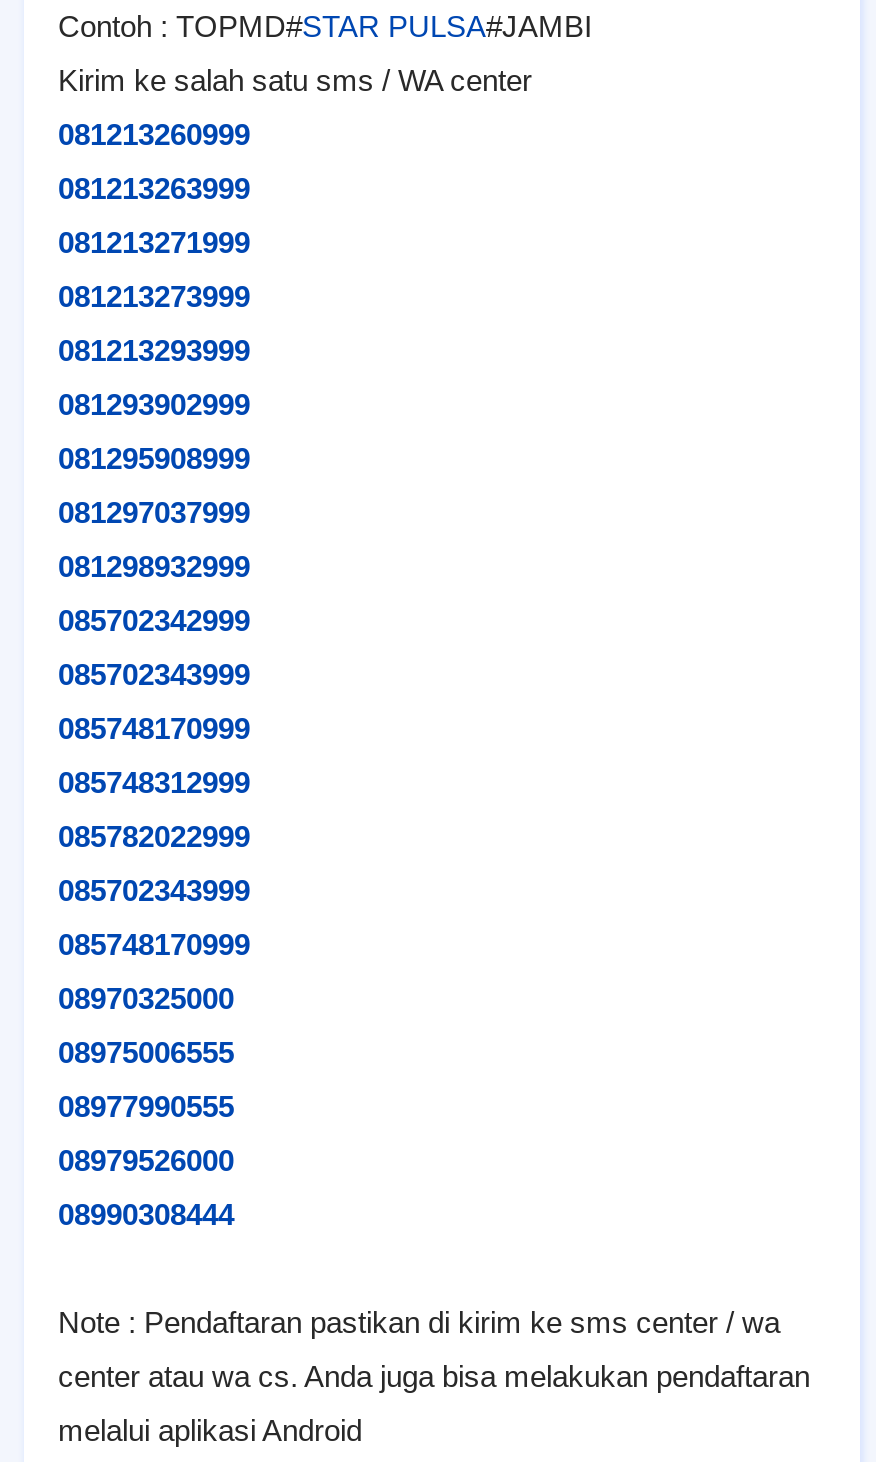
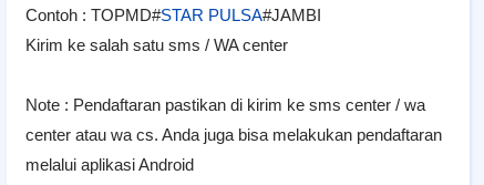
[58,117,250,1231] 081213260999 | 081213263999 | 081213271999 | 081213273999 | 081213293999 | 081293902999 | 081295908999 | 081297037999 | 081298932999 | 085702342999 | 085702343999 | 085748170999 | 085748312999 | 085782022999 | 085702343999 | 085748170999 | 08970325000 | 08975006555 | 08977990555 | 08979526000 | 08990308444 -> none

